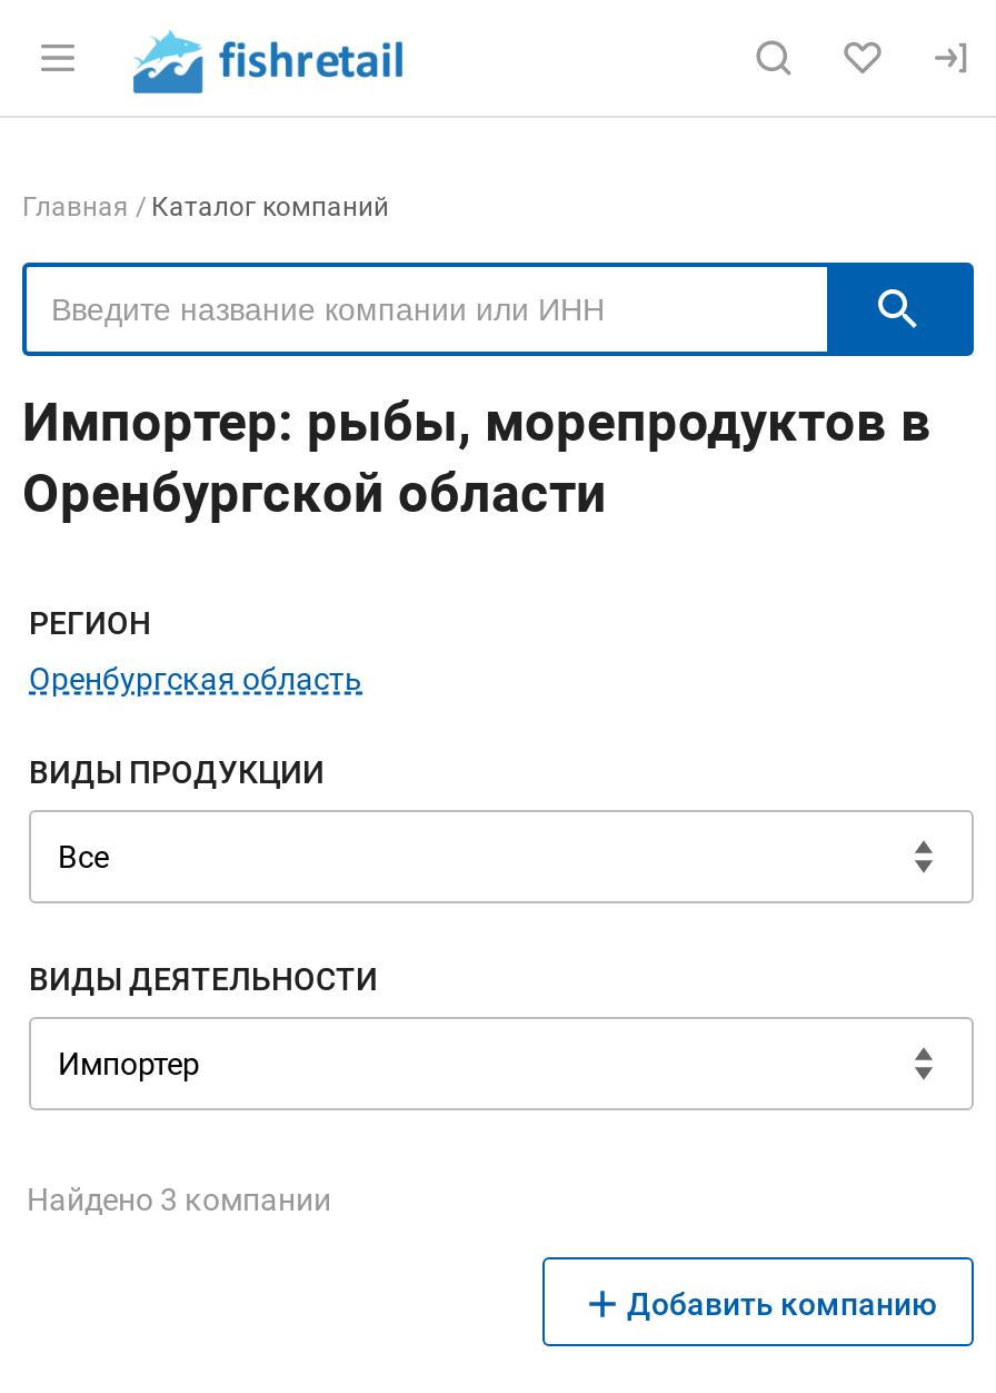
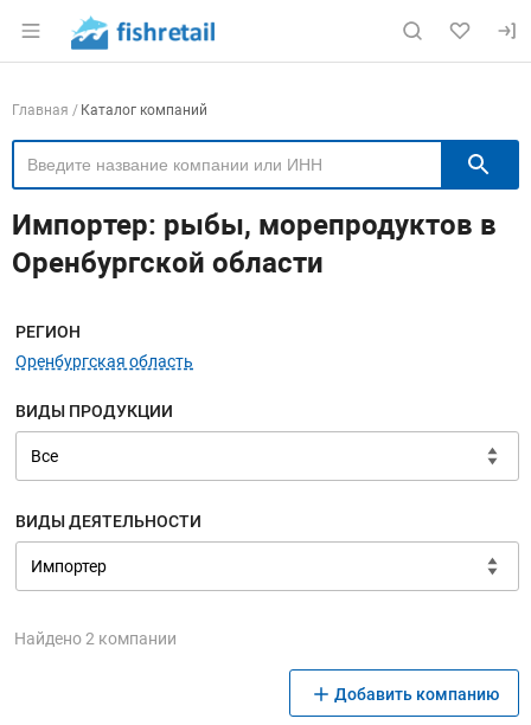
[27,1182,331,1217] Найдено 3 компании -> [14,629,177,648] Найдено 2 компании

